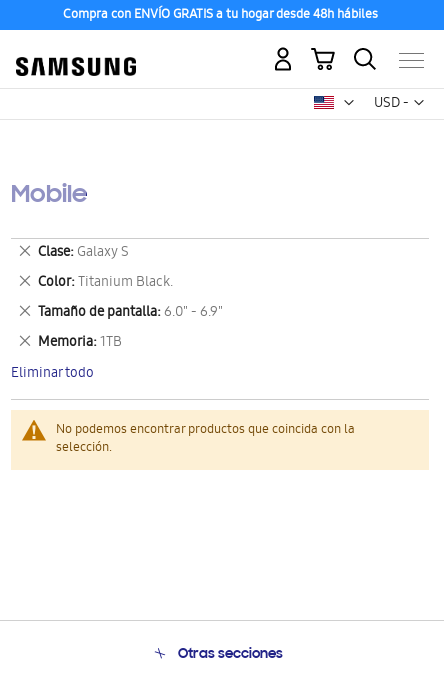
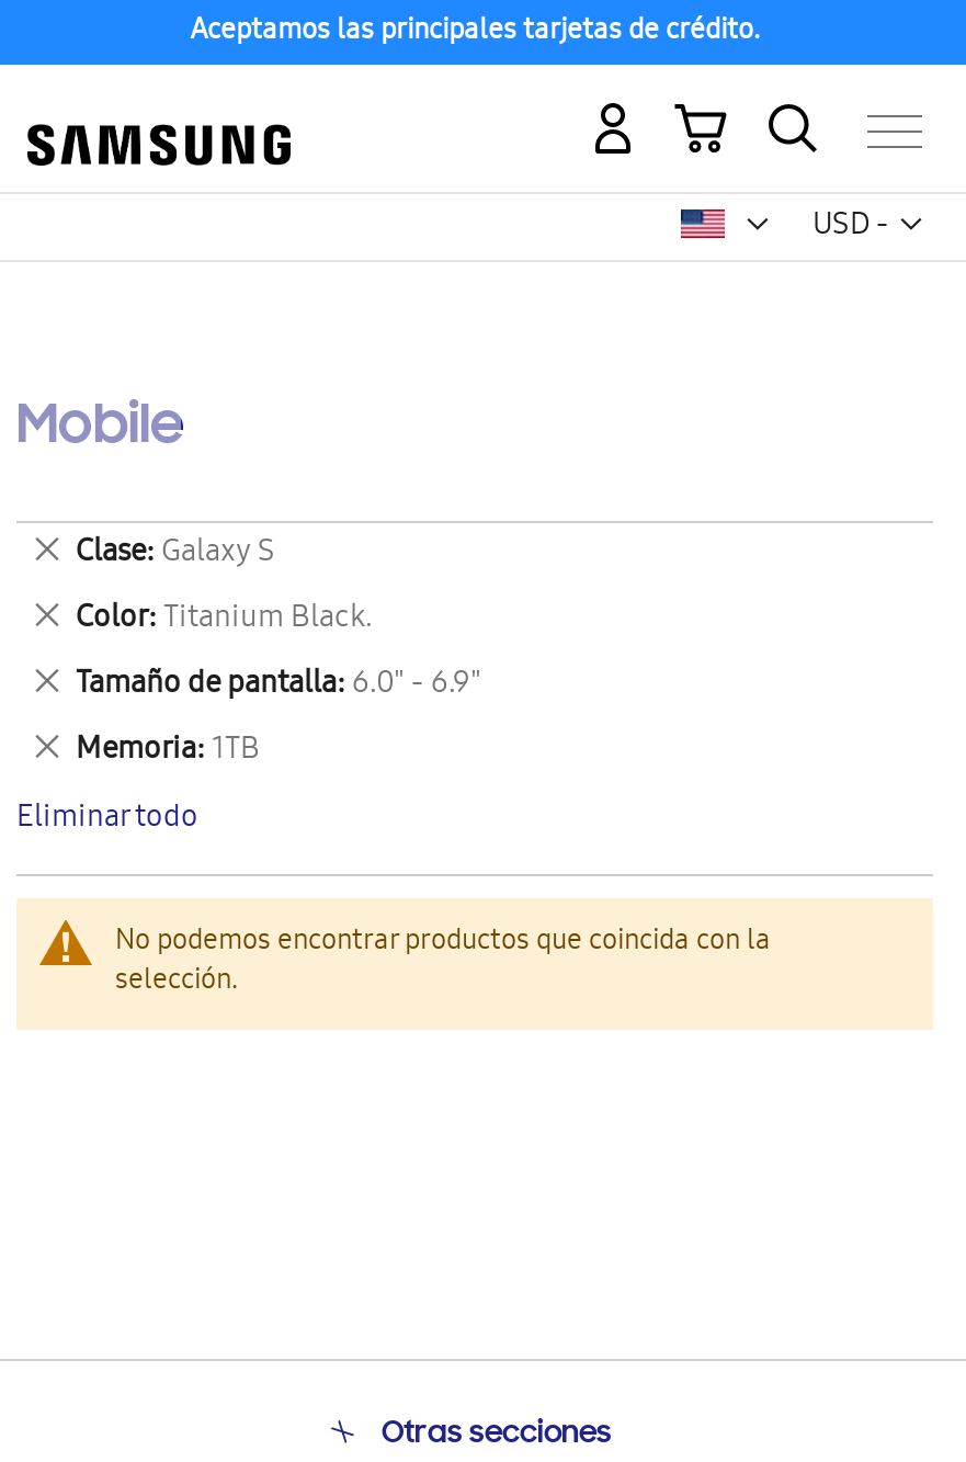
[62,5,377,26] Compra con ENVÍO GRATIS a tu hogar desde 48h hábiles -> [190,10,760,56] Aceptamos las principales tarjetas de crédito.

